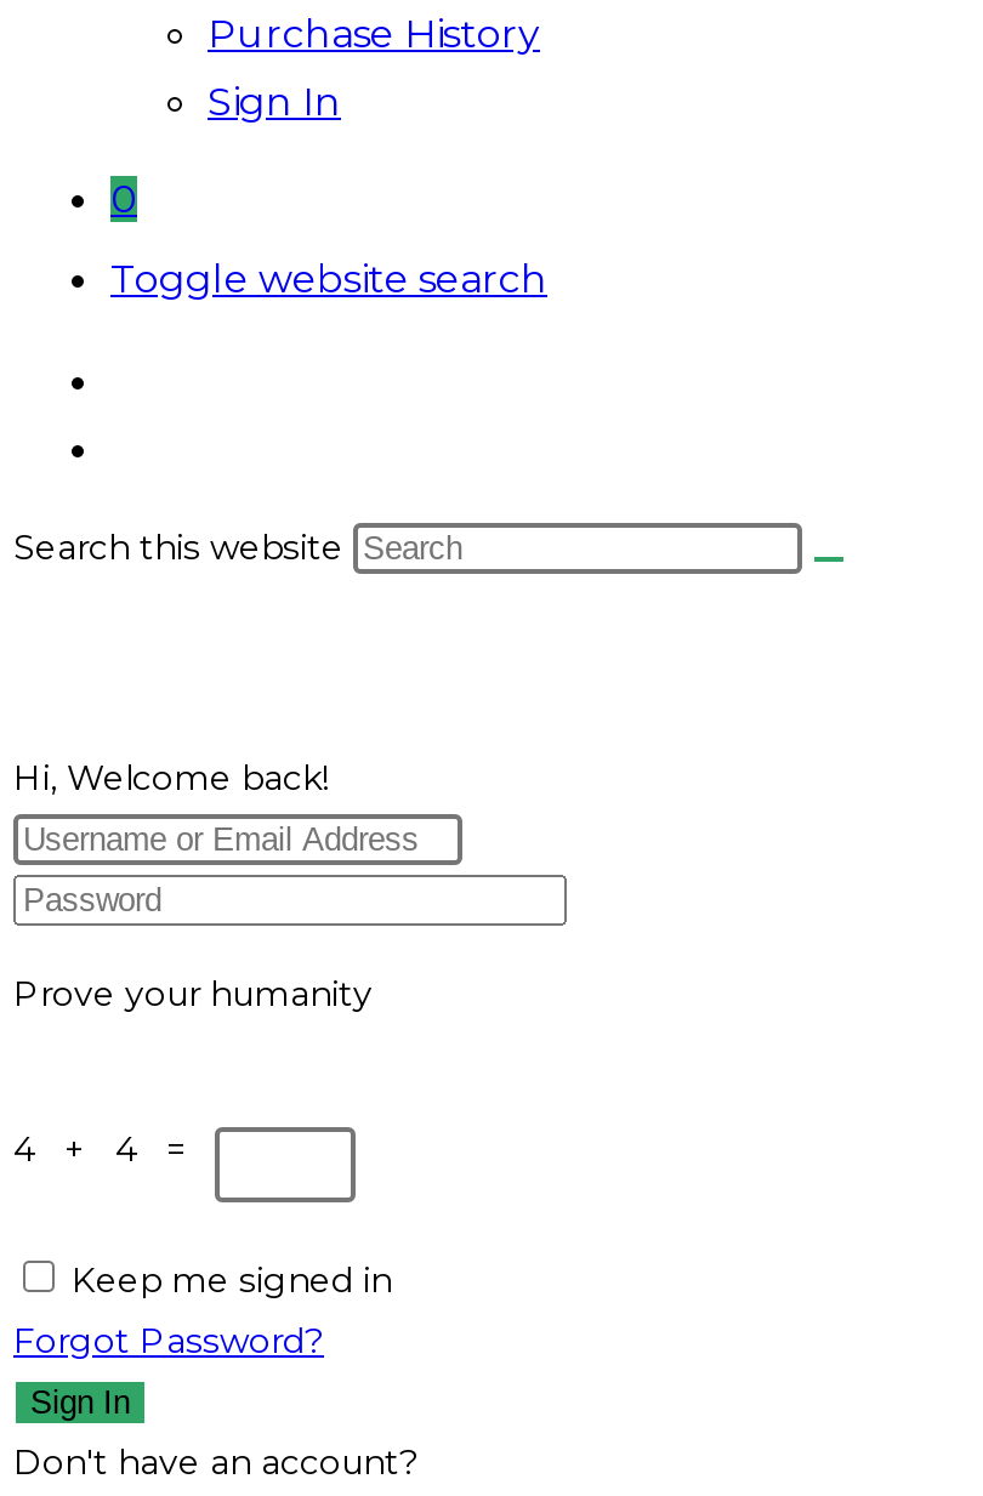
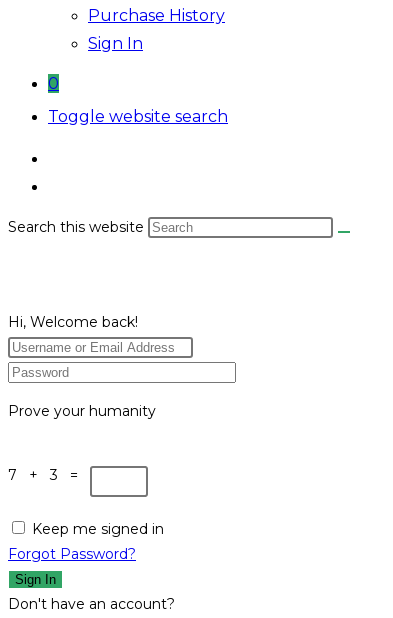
[13,1127,215,1171] 4 + 4 = -> [8,466,90,484] 7 + 3 =

